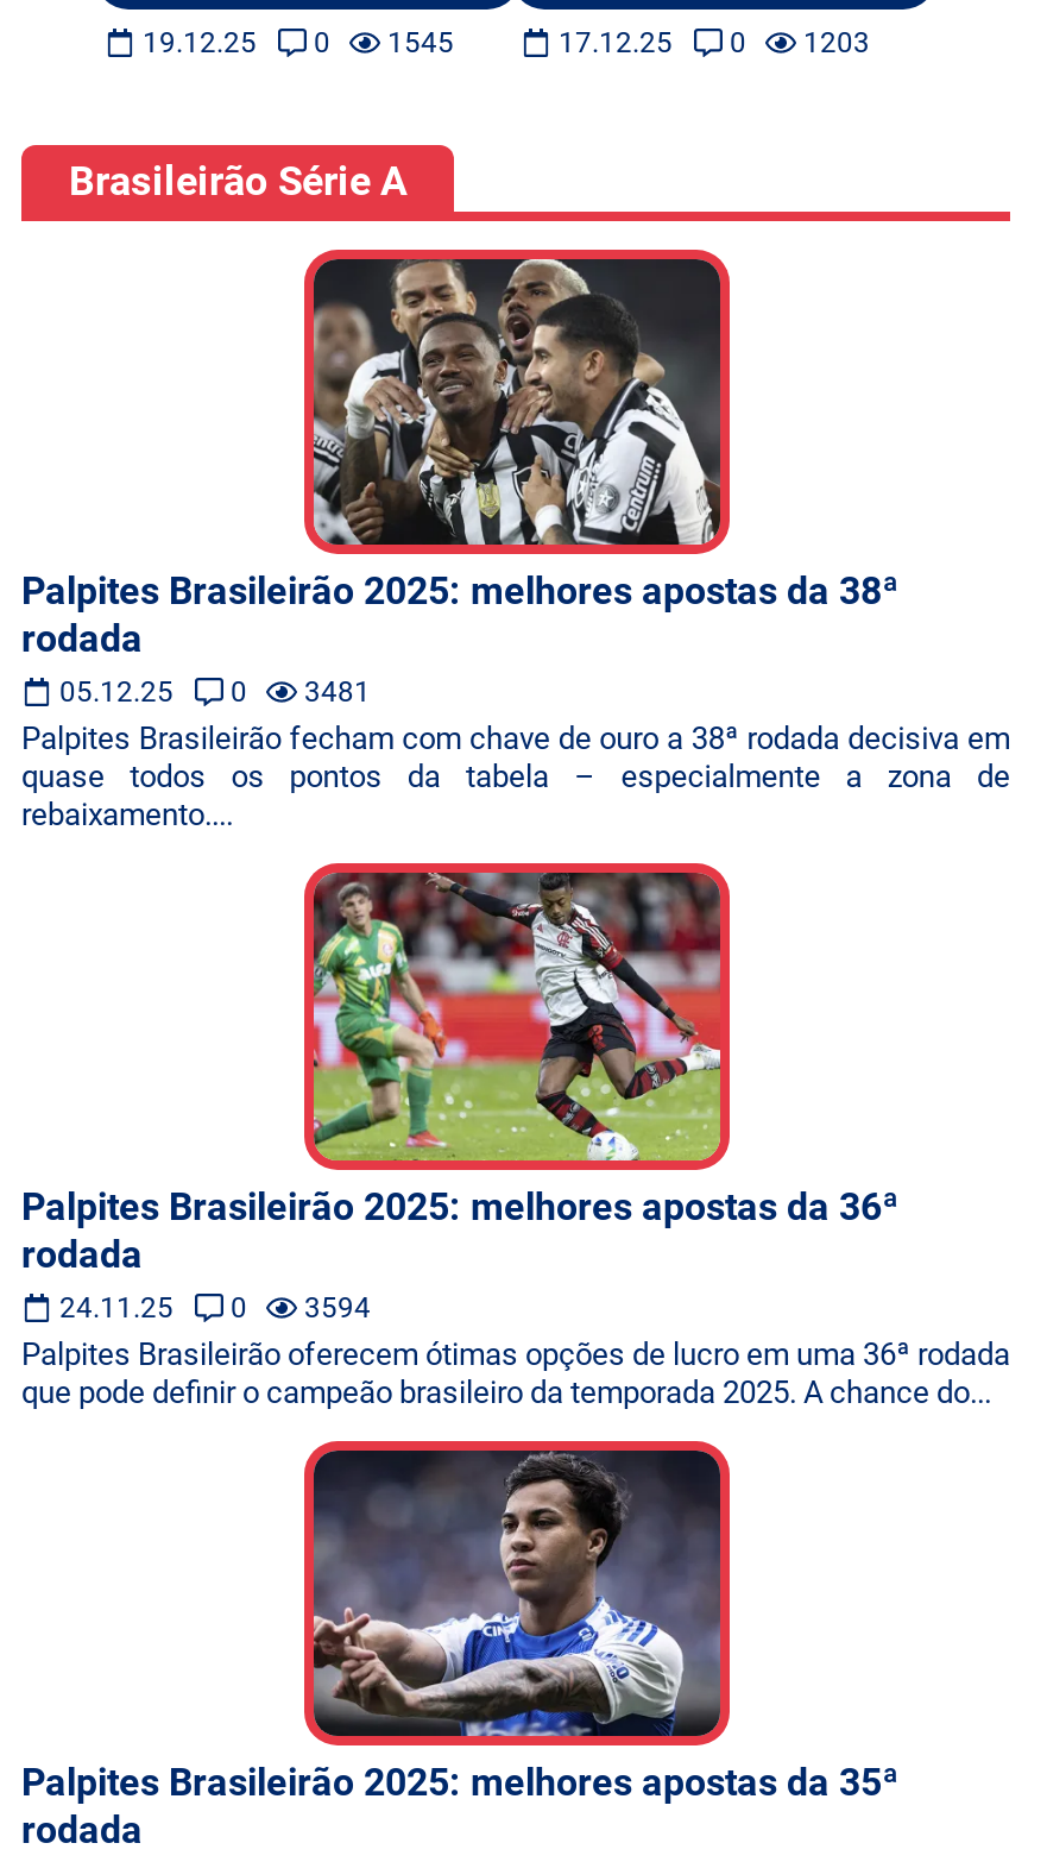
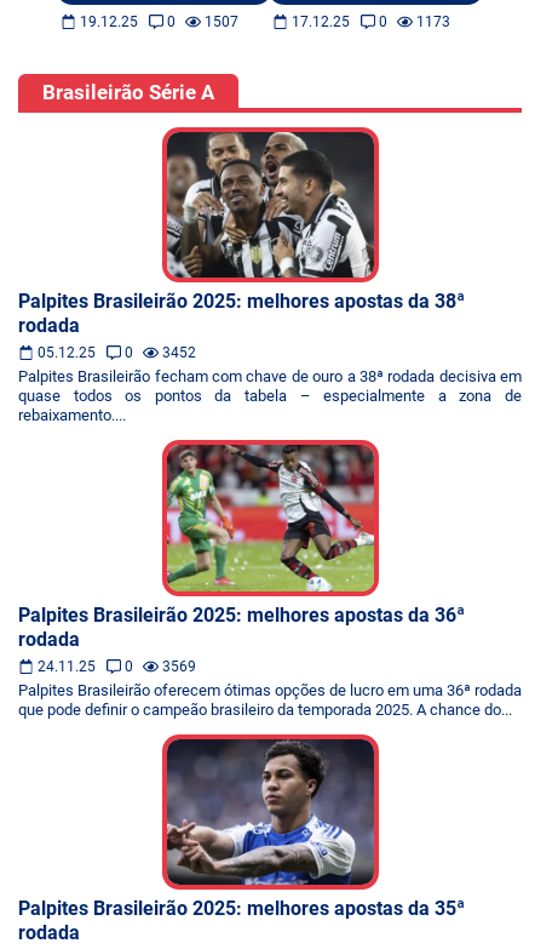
[143,25,454,59] 19.12.25 0 1545 -> [80,13,238,30] 19.12.25 0 1507
[559,25,870,59] 17.12.25 0 1203 -> [292,13,450,30] 17.12.25 0 1173
[59,676,371,709] 05.12.25 0 3481 -> [38,345,196,362] 05.12.25 0 3452
[59,1291,371,1324] 24.11.25 0 3594 -> [38,658,196,675] 24.11.25 0 3569

